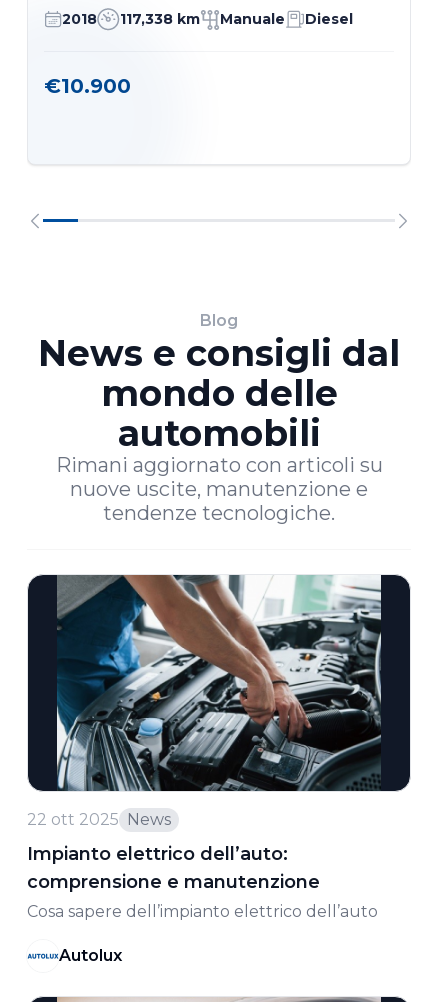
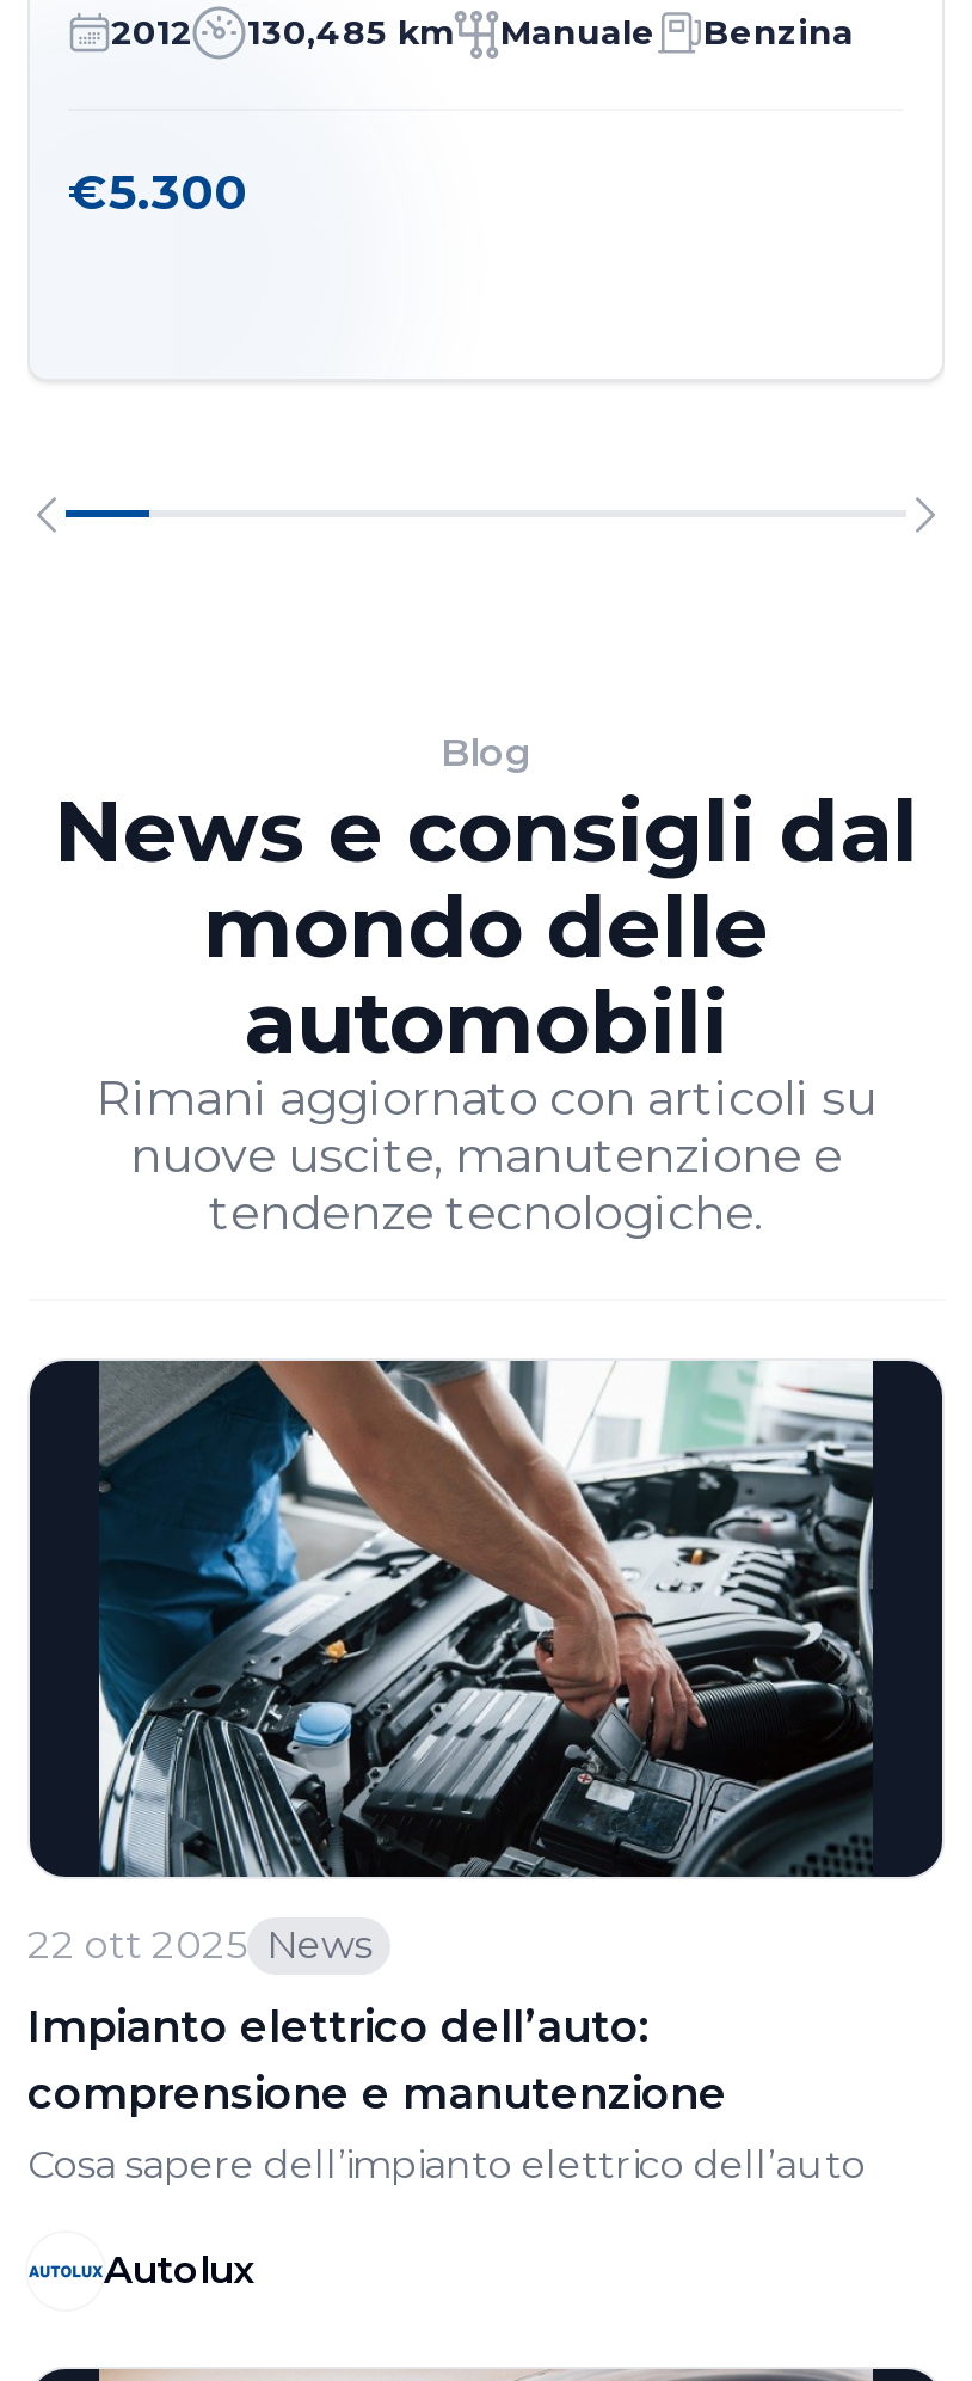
[62,10,200,28] 2018 | 117,338 km -> [111,11,453,54] 2012 | 130,485 km
[305,10,353,28] Diesel -> [703,11,854,54] Benzina
[44,74,131,98] €10.900 -> [68,163,247,221] €5.300

